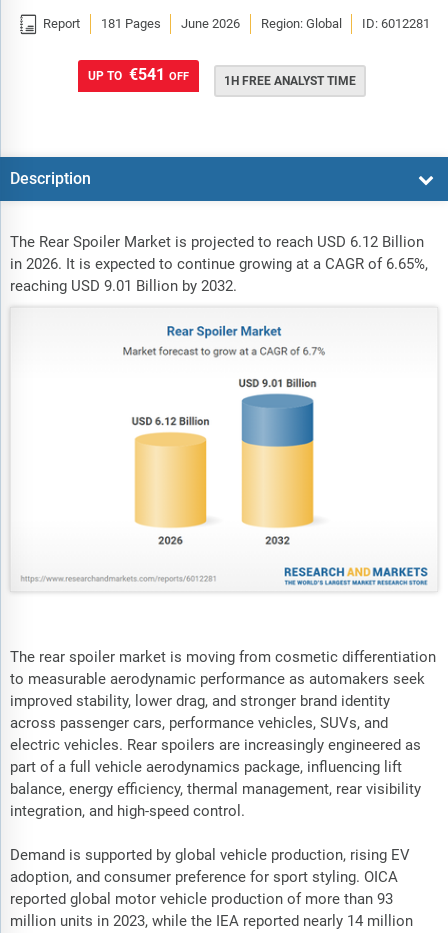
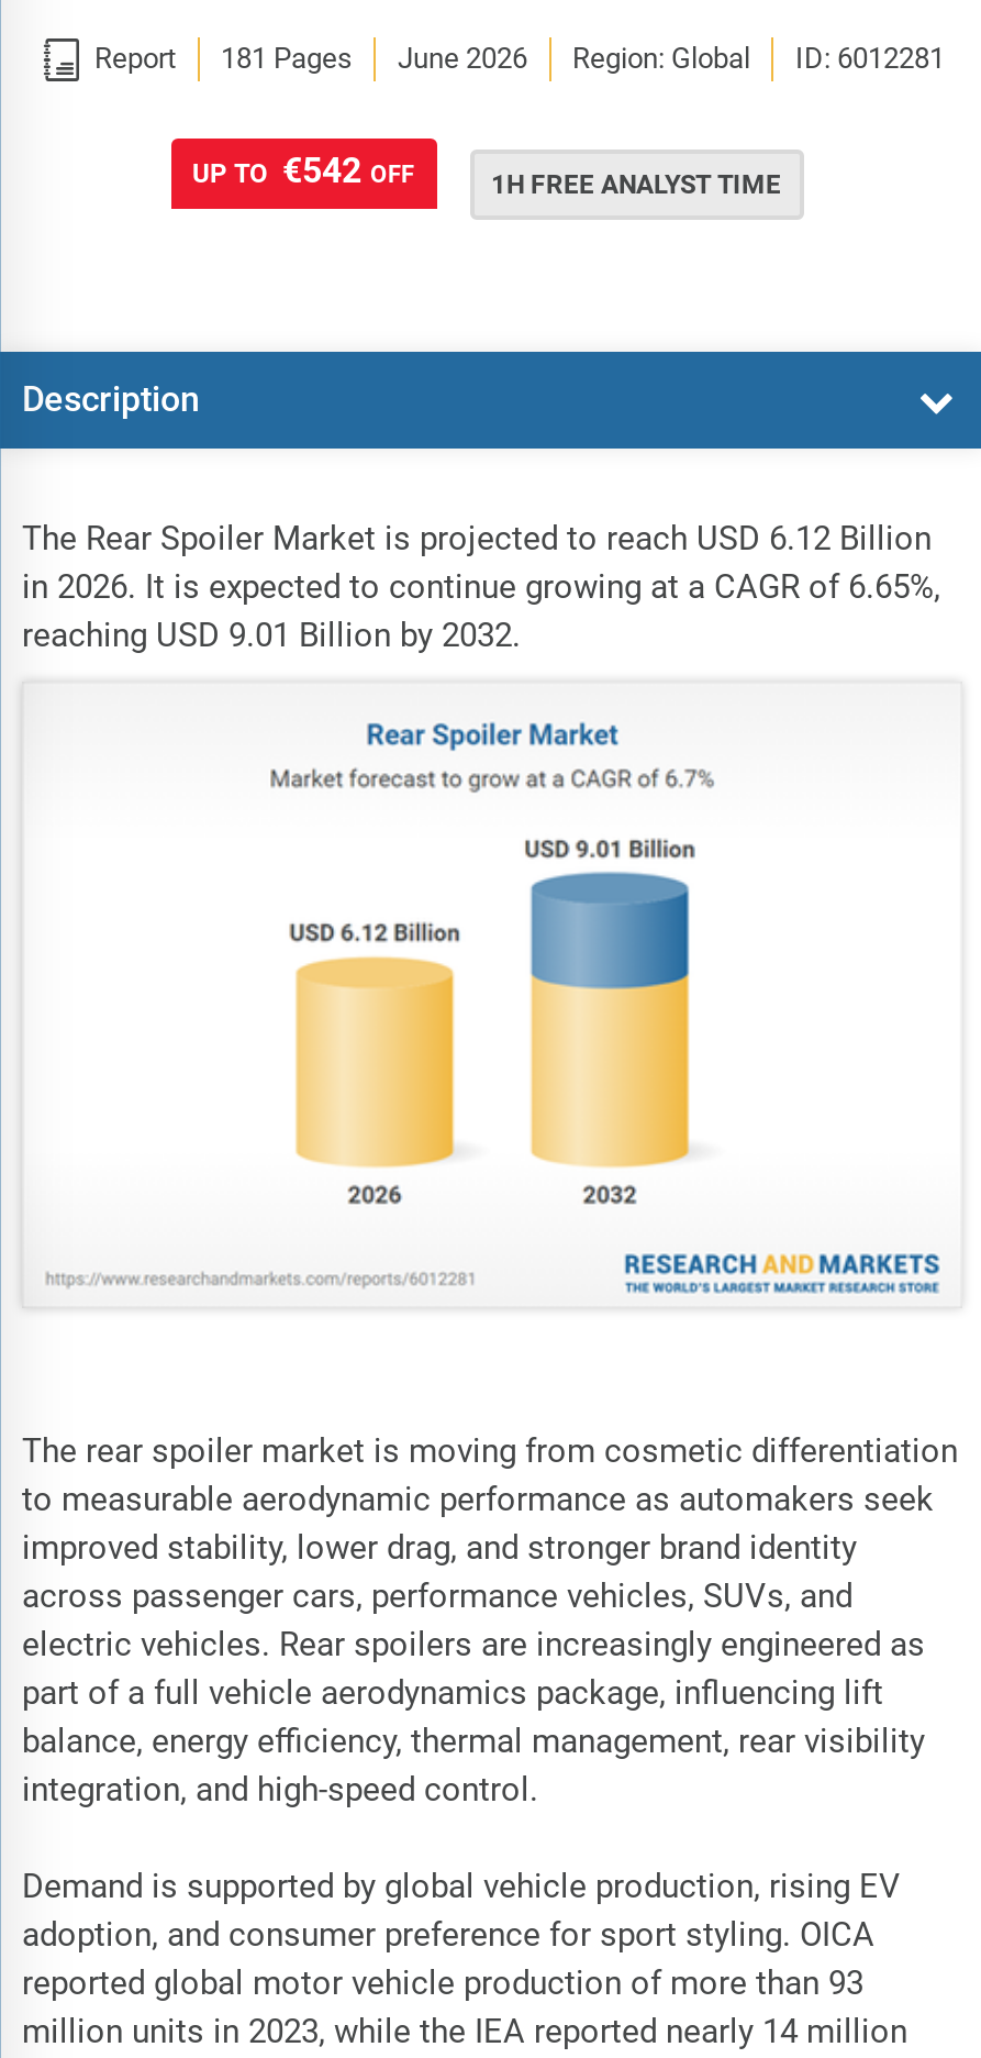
[87,65,188,84] UP TO €541 OFF -> [192,149,414,191] UP TO €542 OFF

